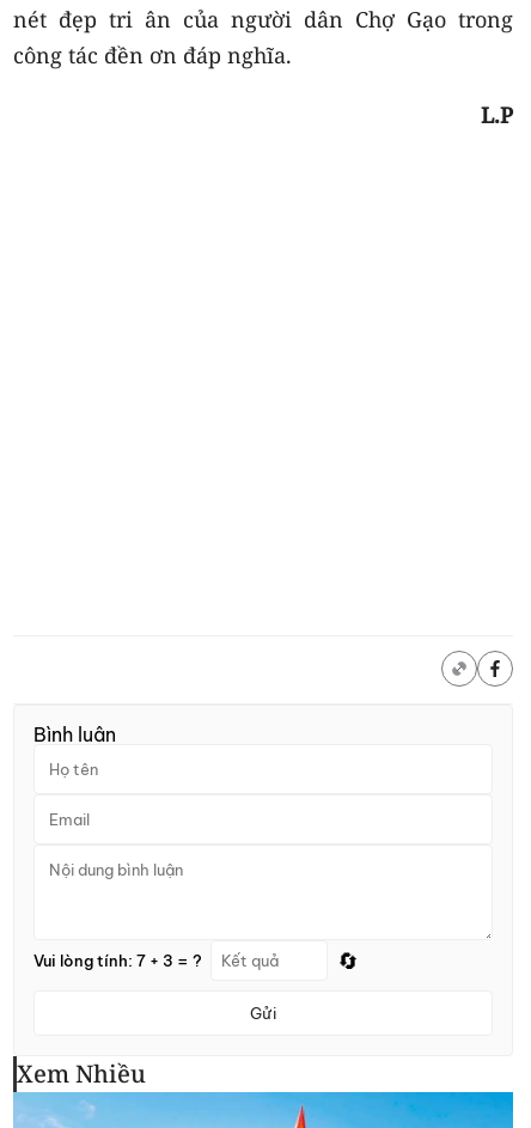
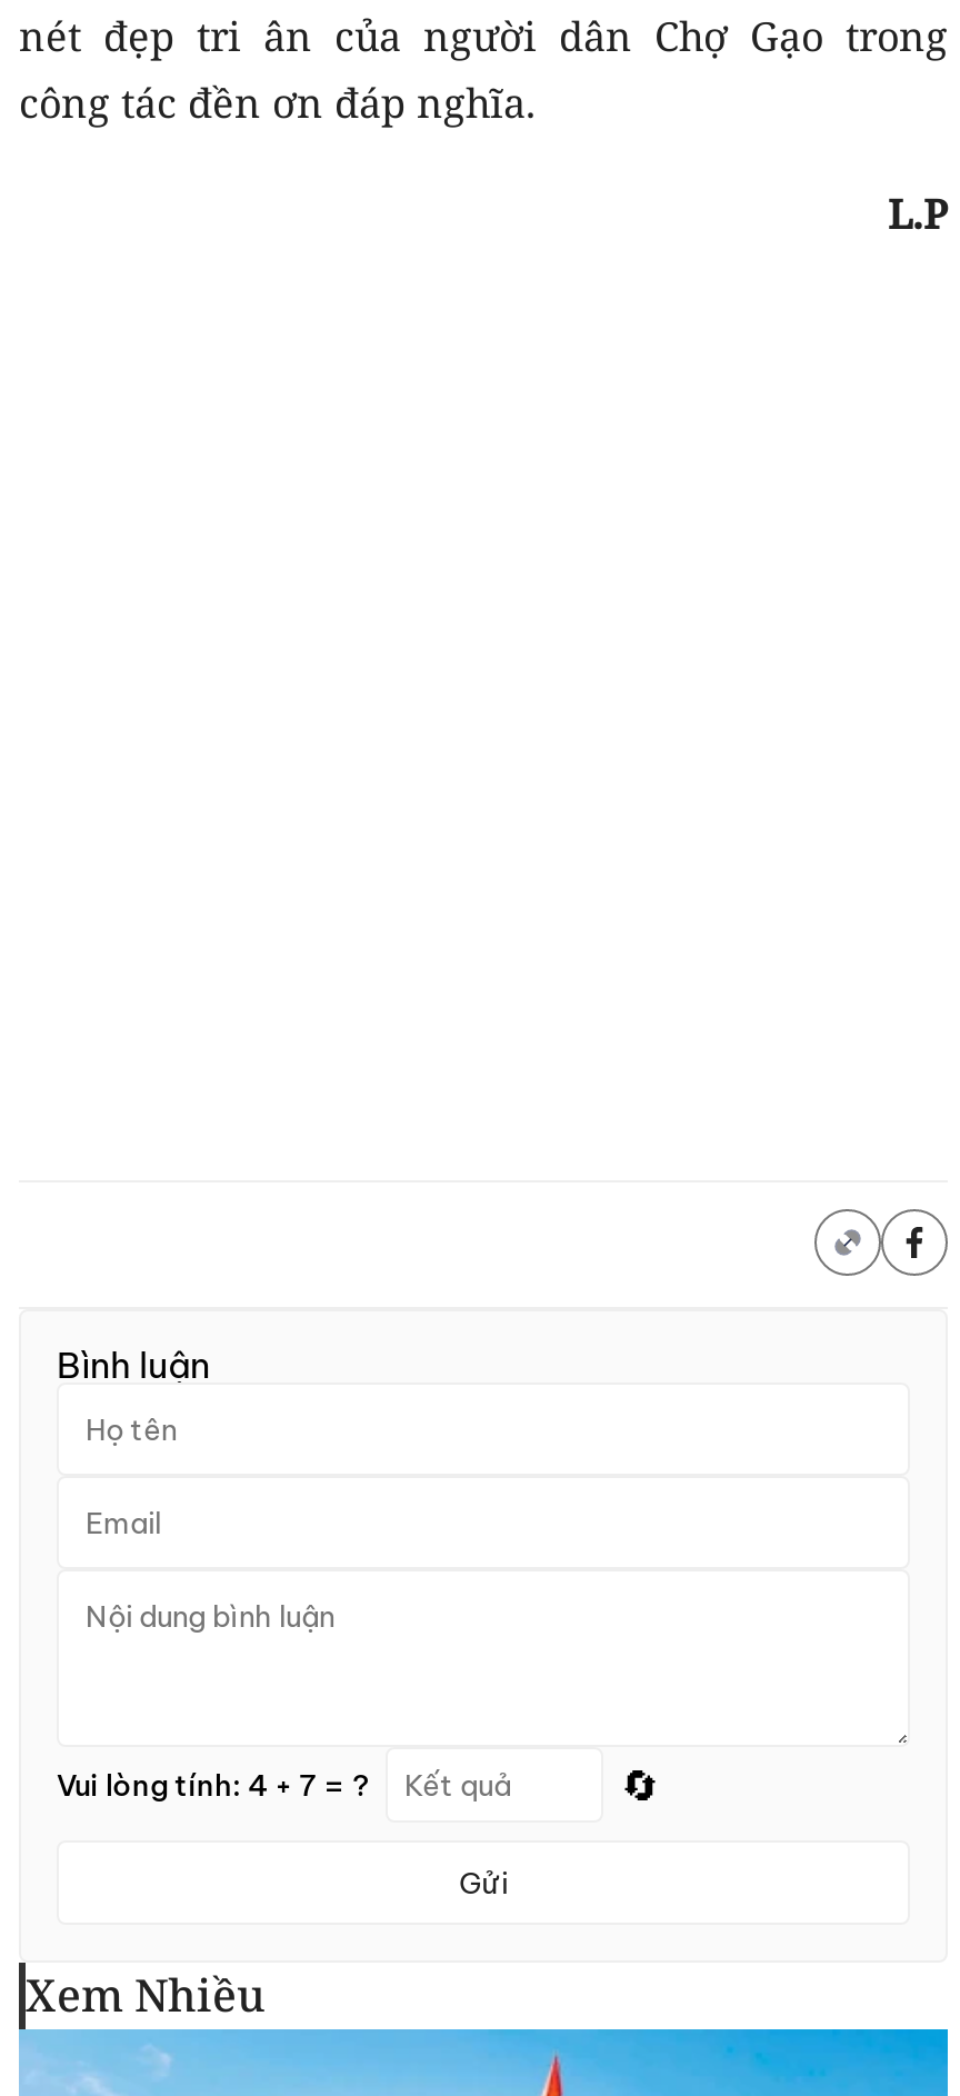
[33,950,202,970] Vui lòng tính: 7 + 3 = ? -> [57,1766,370,1801] Vui lòng tính: 4 + 7 = ?

